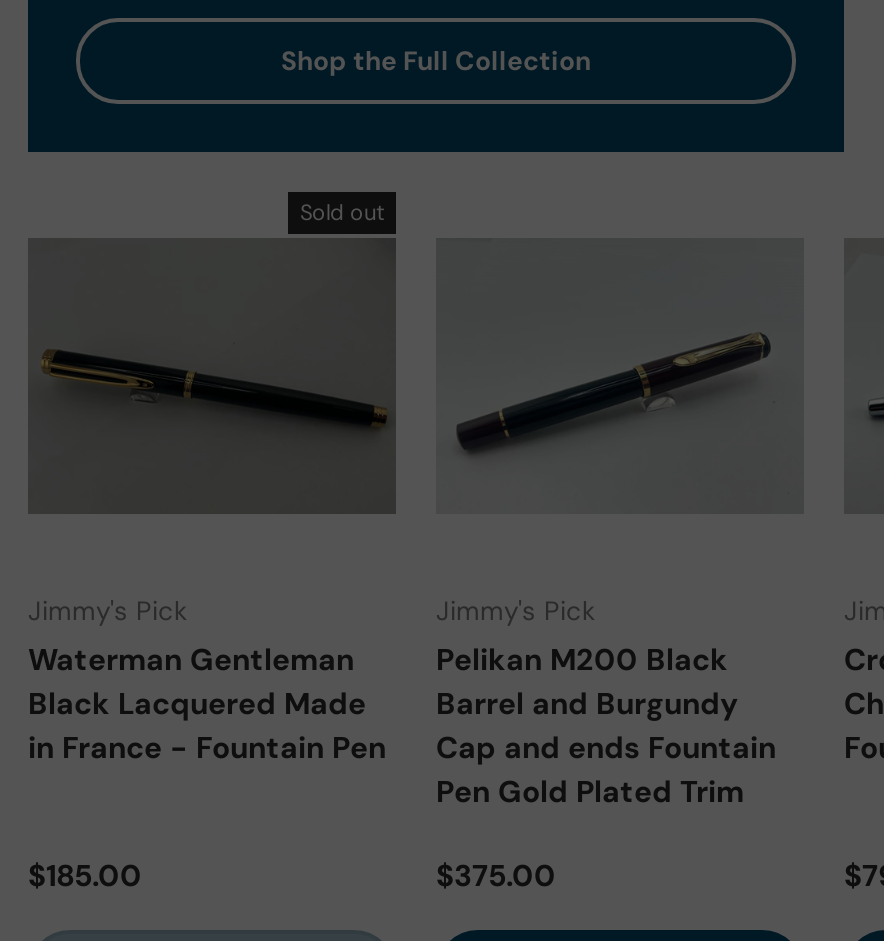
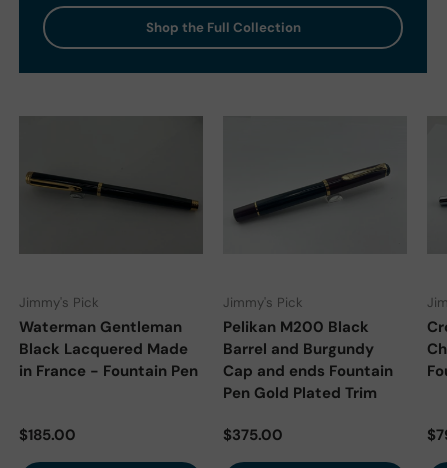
[300,198,384,226] Sold out -> none

